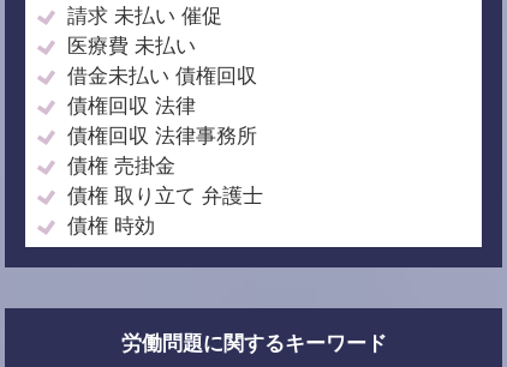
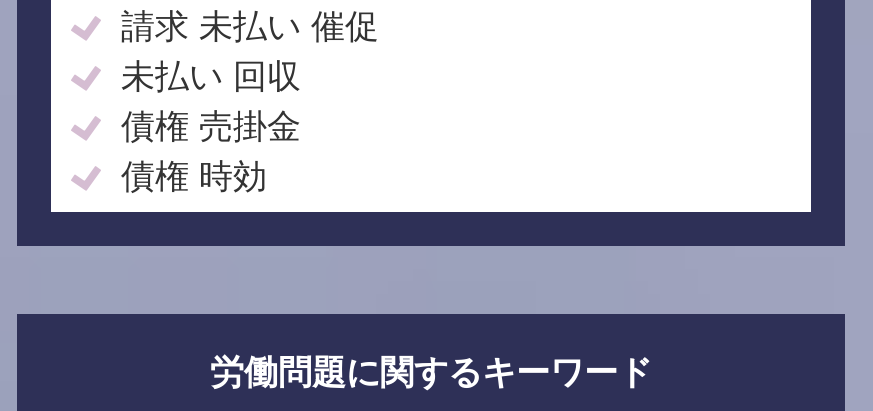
[67,35,257,148] 医療費 未払い | 借金未払い 債権回収 | 債権回収 法律 | 債権回収 法律事務所 -> [121,58,301,96] 未払い 回収
[67,185,263,207] 債権 取り立て 弁護士 -> none

